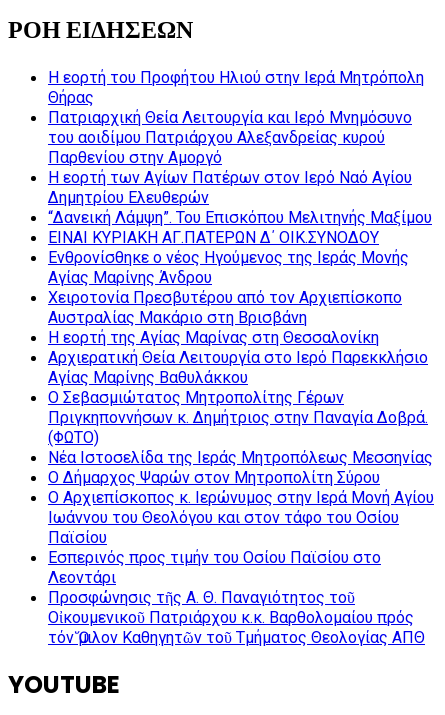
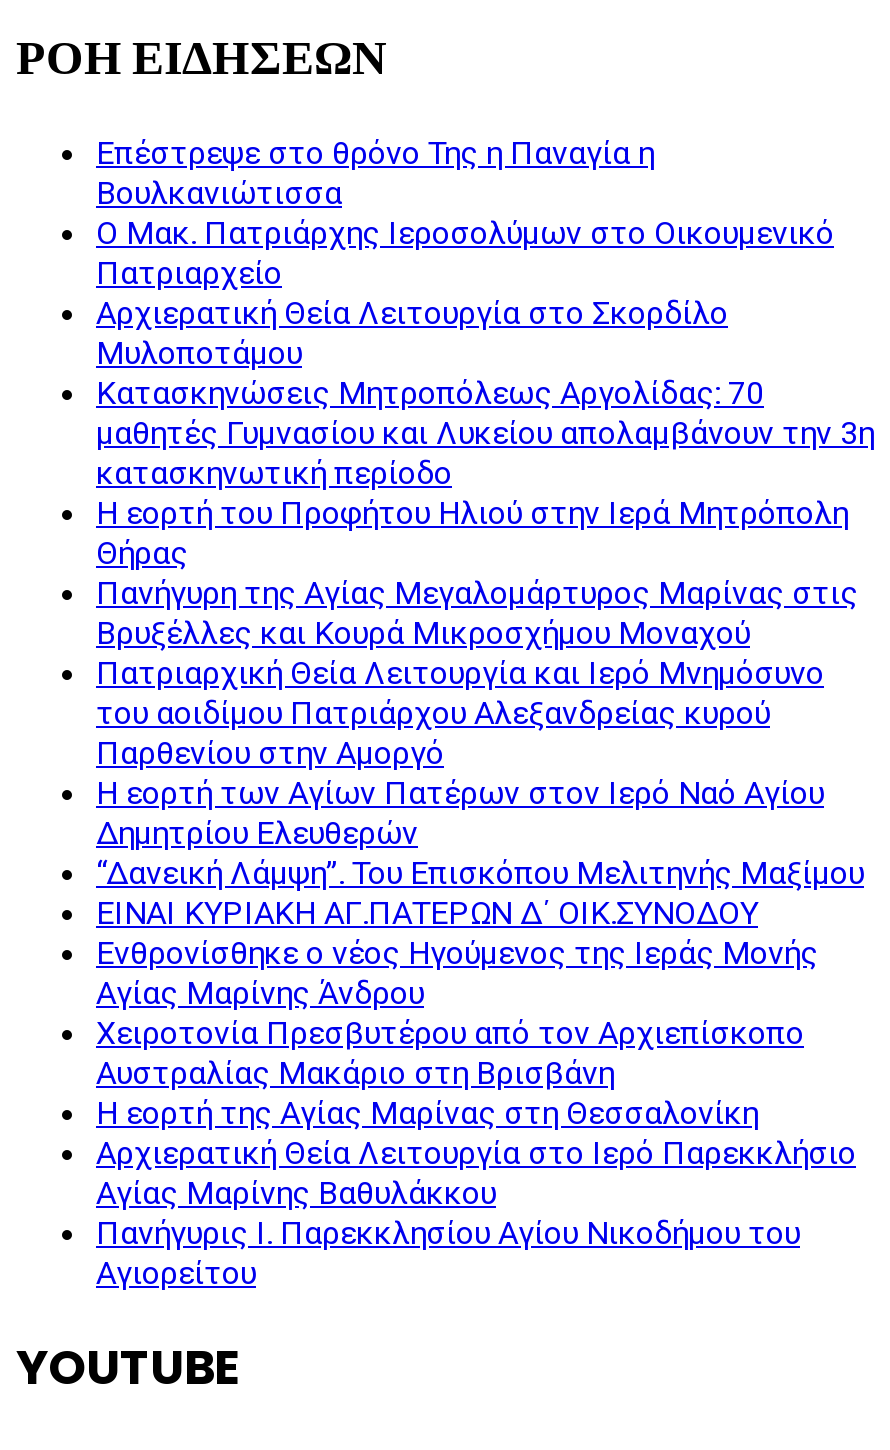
none -> [96,134,874,492] Επέστρεψε στο θρόνο Της η Παναγία η | Βουλκανιώτισσα | Ο Μακ. Πατριάρχης Ιεροσολύμων στο Οικουμενικό | Πατριαρχείο | Αρχιερατική Θεία Λειτουργία στο Σκορδίλο | Μυλοποτάμου | Κατασκηνώσεις Μητροπόλεως Αργολίδας: 70 | μαθητές Γυμνασίου και Λυκείου απολαμβάνουν την 3η | κατασκηνωτική περίοδο
moved [48,68,424,107] -> [96,494,848,572]: Η εορτή του Προφήτου Ηλιού στην Ιερά Μητρόπολη | Θήρας
none -> [96,574,858,652] Πανήγυρη της Αγίας Μεγαλομάρτυρος Μαρίνας στις | Βρυξέλλες και Κουρά Μικροσχήμου Μοναχού
moved [48,108,432,387] -> [96,654,864,1212]: Πατριαρχική Θεία Λειτουργία και Ιερό Μνημόσυνο | του αοιδίμου Πατριάρχου Αλεξανδρείας κυρού | Παρθενίου στην Αμοργό | ... | Αρχιερατική Θεία Λειτουργία στο Ιερό Παρεκκλήσιο | Αγίας Μαρίνης Βαθυλάκκου
[48,388,434,647] Ο Σεβασμιώτατος Μητροπολίτης Γέρων | Πριγκηποννήσων κ. Δημήτριος στην Παναγία Δοβρά. | (ΦΩΤΟ) | Νέα Ιστοσελίδα της Ιεράς Μητροπόλεως Μεσσηνίας | Ο Δήμαρχος Ψαρών στον Μητροπολίτη Σύρου | Ο Αρχιεπίσκοπος κ. Ιερώνυμος στην Ιερά Μονή Αγίου | Ιωάννου του Θεολόγου και στον τάφο του Οσίου | Παϊσίου | Εσπερινός προς τιμήν του Οσίου Παϊσίου στο | Λεοντάρι | Προσφώνησις τῆς Α. Θ. Παναγιότητος τοῦ | Οἰκουμενικοῦ Πατριάρχου κ.κ. Βαρθολομαίου πρός | τόν Ὅμιλον Καθηγητῶν τοῦ Τμήματος Θεολογίας ΑΠΘ -> [96,1214,800,1292] Πανήγυρις Ι. Παρεκκλησίου Αγίου Νικοδήμου του | Αγιορείτου

